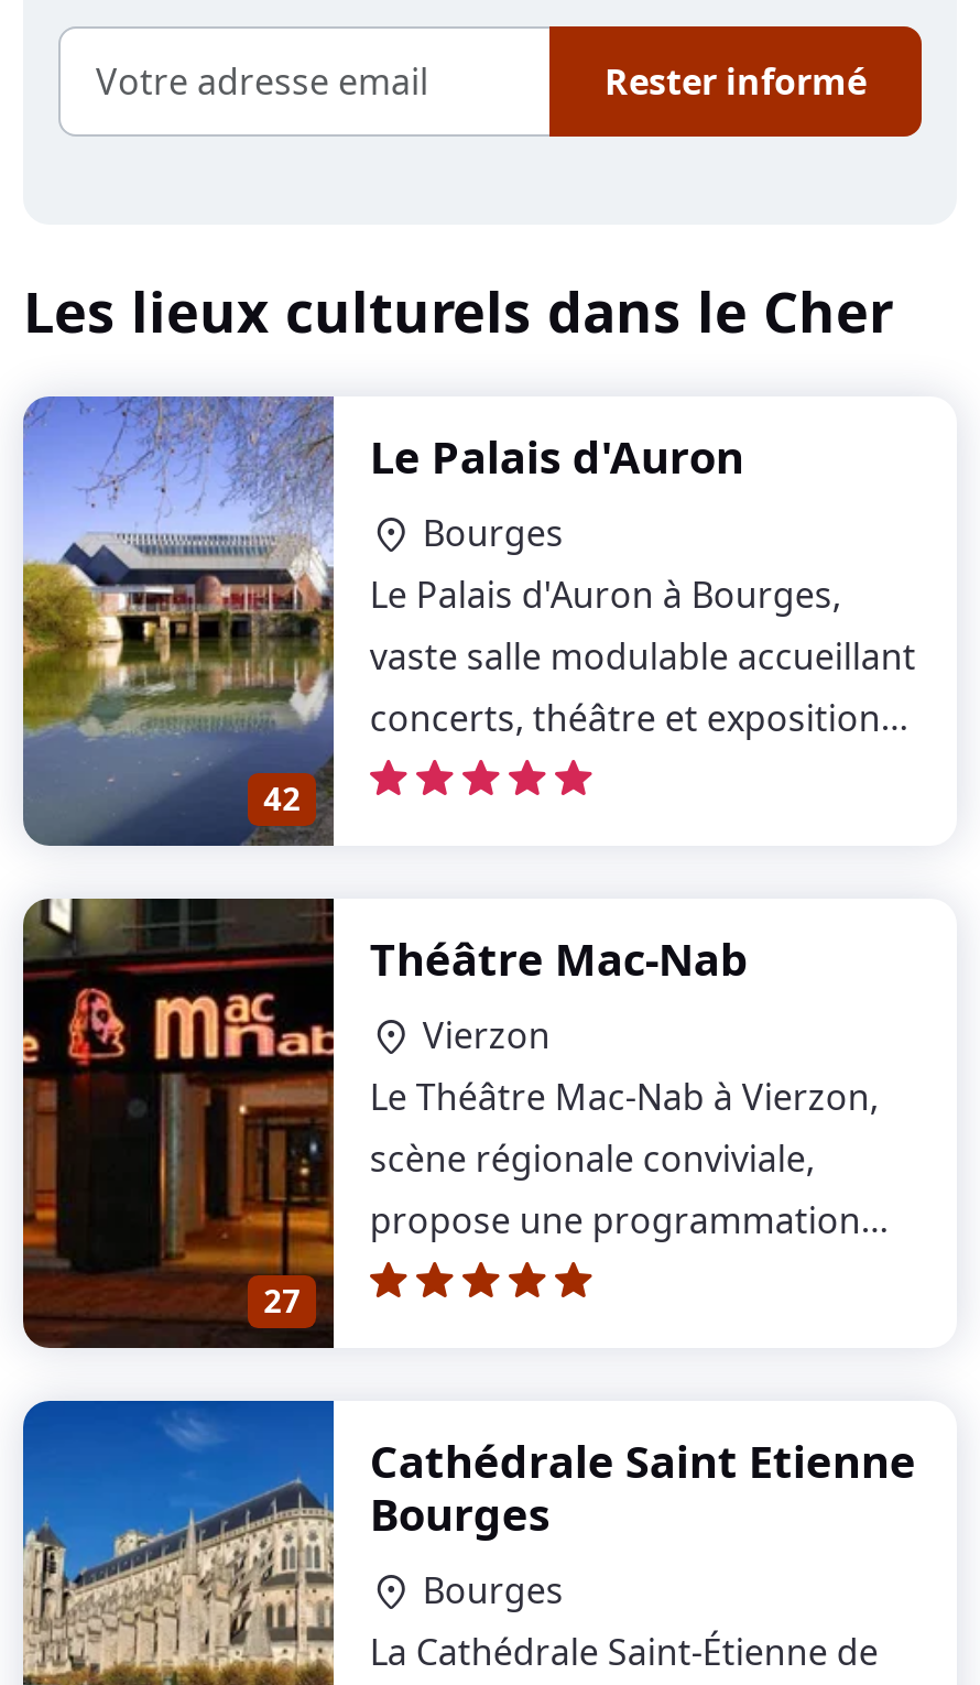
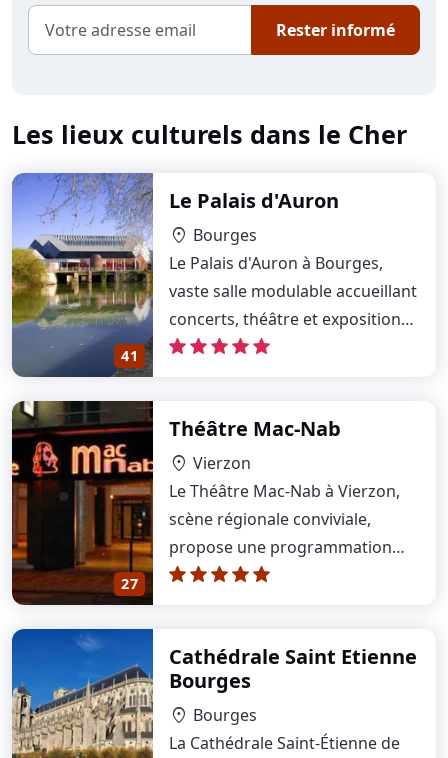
[263,777,301,818] 42 -> [121,346,138,365] 41

